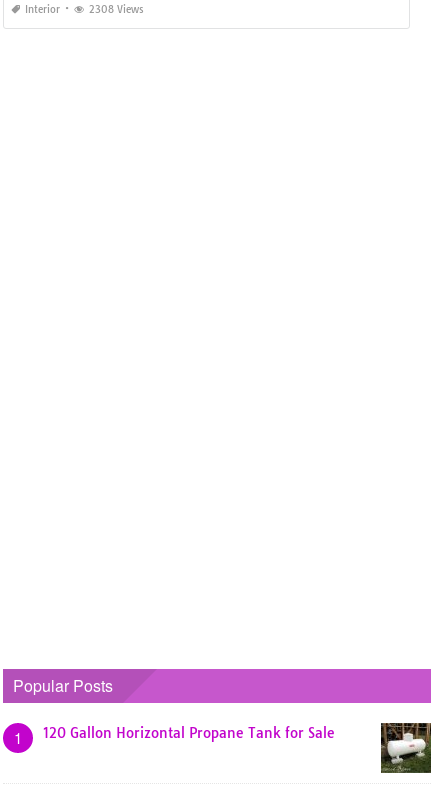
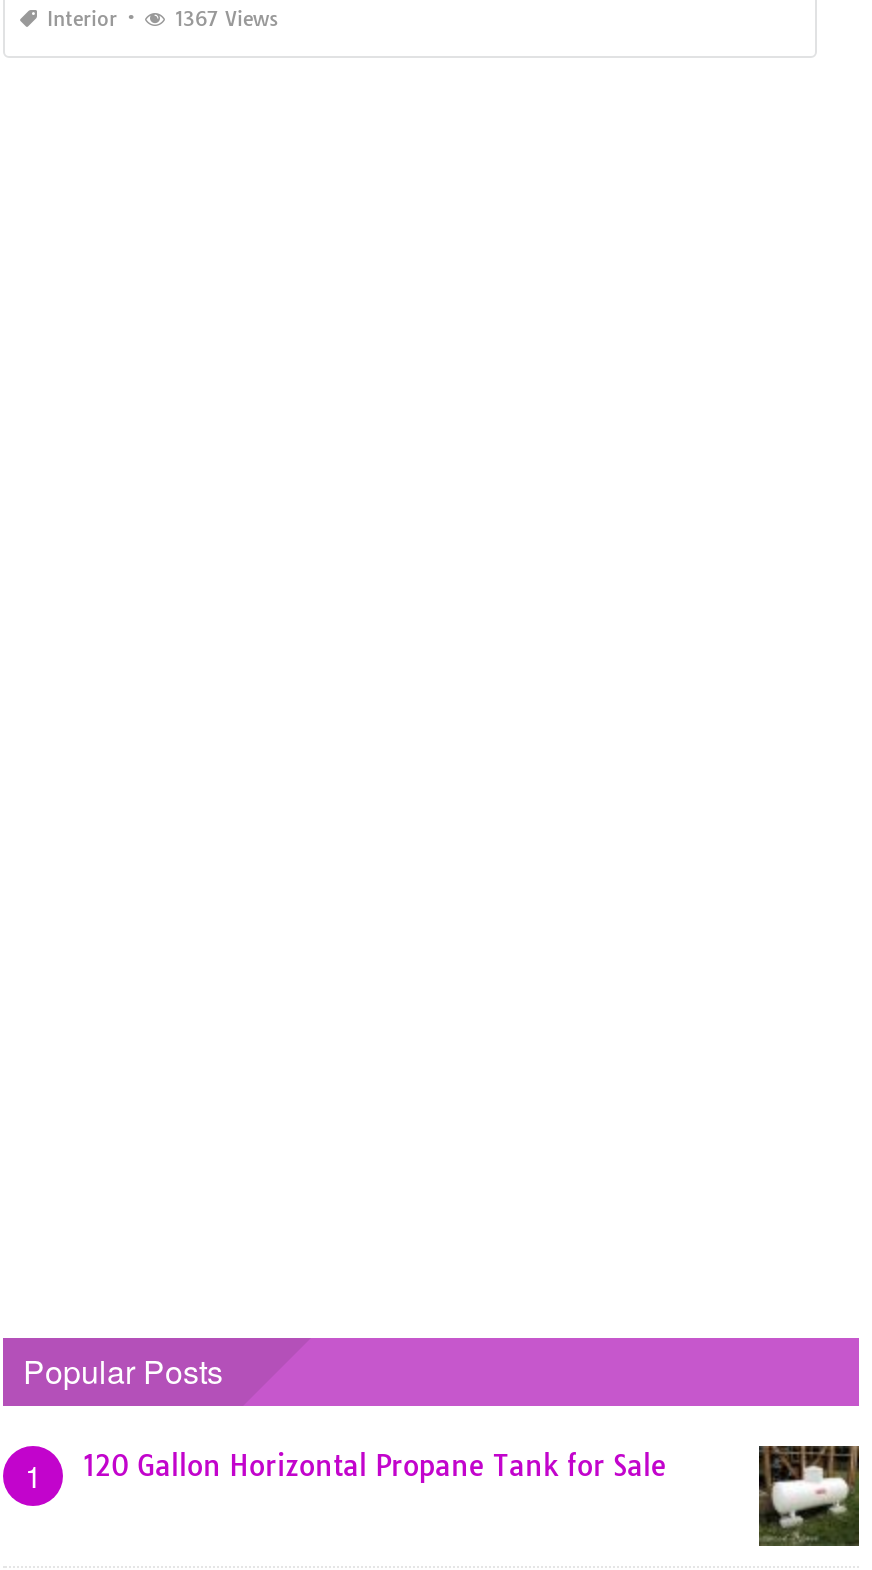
[89,3,144,16] 2308 Views -> [175,7,279,33] 1367 Views

